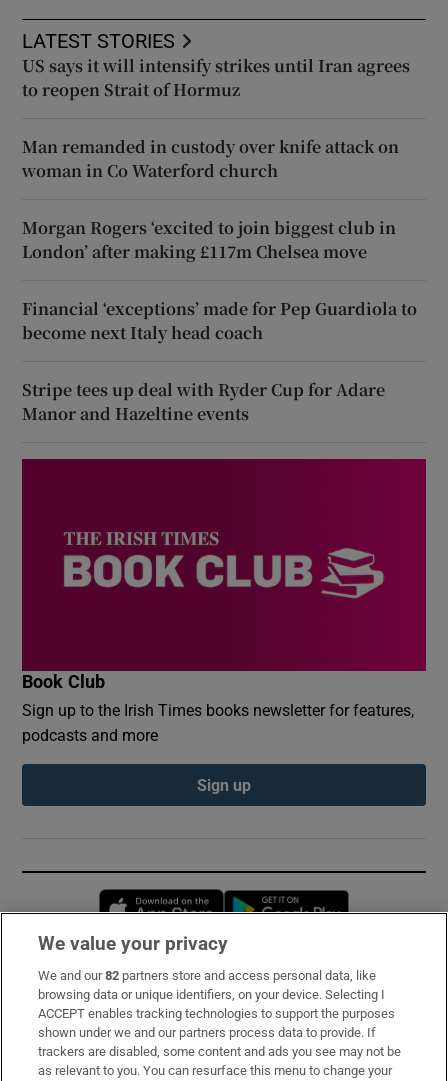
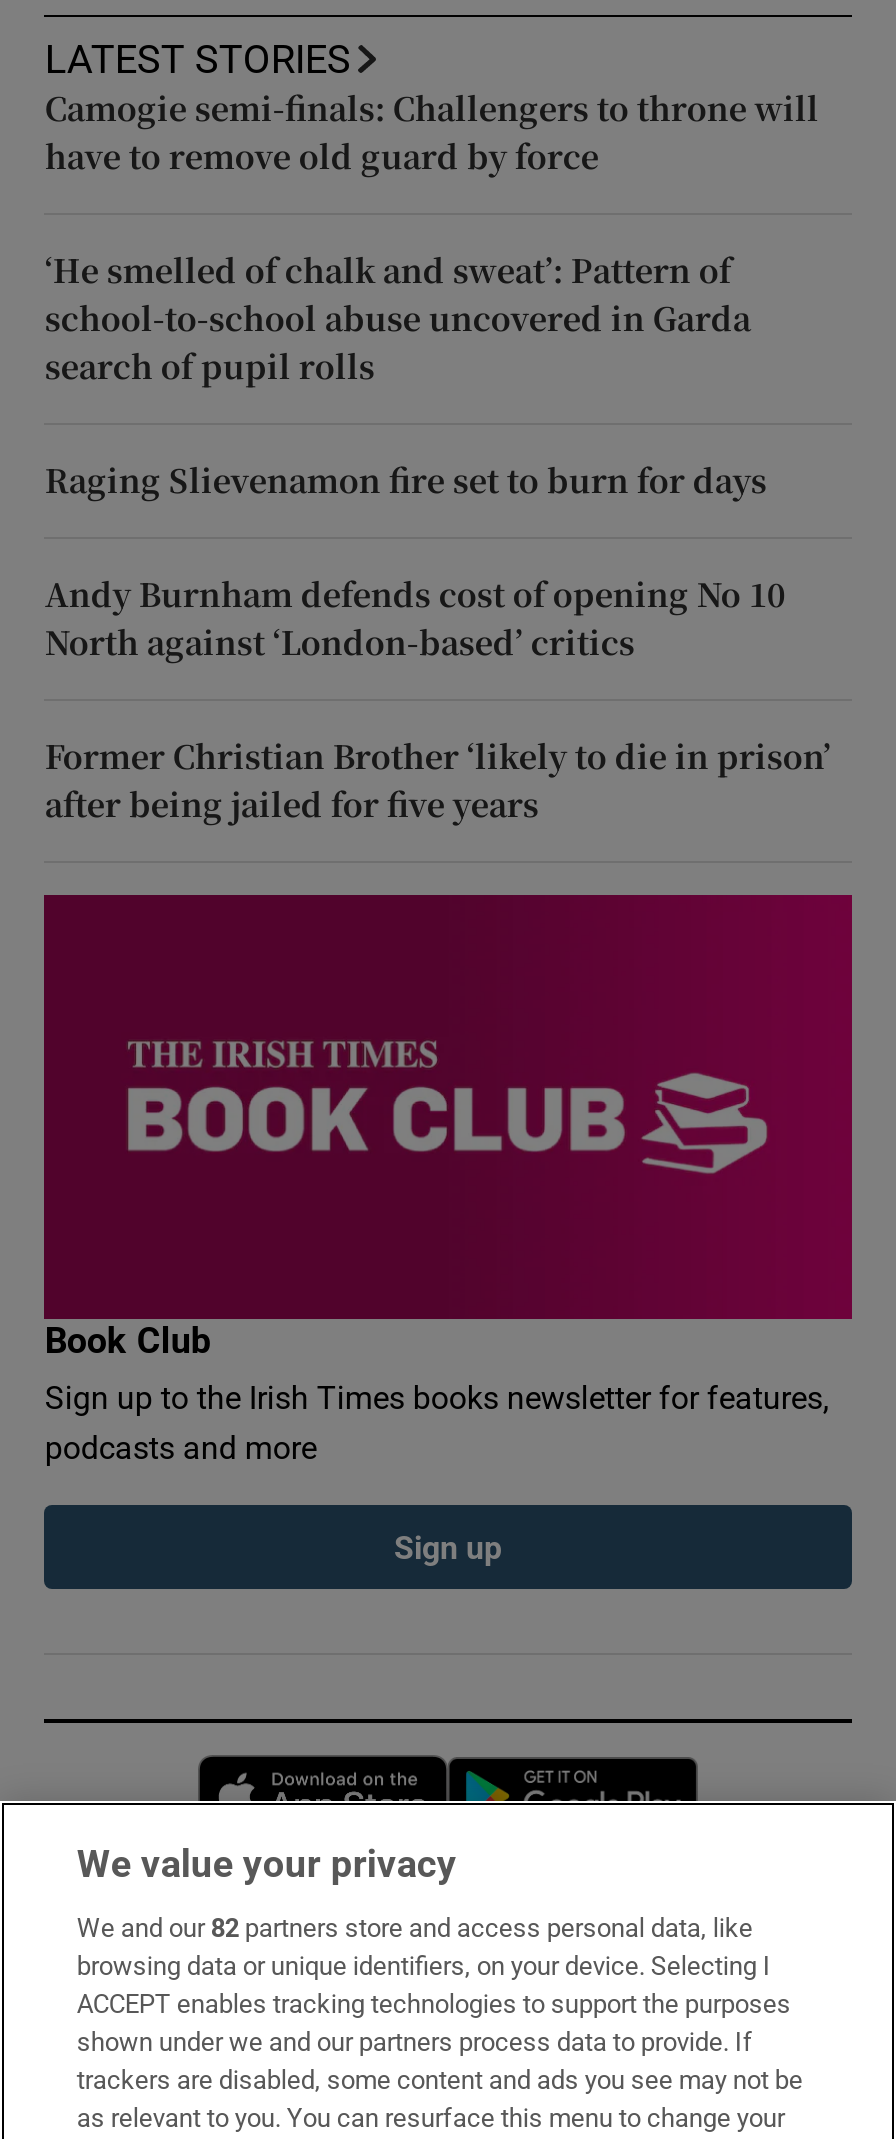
[22,54,410,101] US says it will intensify strikes until Iran agrees | to reopen Strait of Hormuz -> [45,85,819,179] Camogie semi-finals: Challengers to throne will | have to remove old guard by force
[22,135,399,182] Man remanded in custody over knife attack on | woman in Co Waterford church -> [45,247,751,389] ‘He smelled of chalk and sweat’: Pattern of | school-to-school abuse uncovered in Garda | search of pupil rolls
[22,216,396,263] Morgan Rogers ‘excited to join biggest club in | London’ after making £117m Chelsea move -> [45,457,767,503] Raging Slievenamon fire set to burn for days
[22,297,417,344] Financial ‘exceptions’ made for Pep Guardiola to | become next Italy head coach -> [45,571,785,665] Andy Burnham defends cost of opening No 10 | North against ‘London-based’ critics
[22,378,385,425] Stripe tees up deal with Ryder Cup for Adare | Manor and Hazeltine events -> [45,733,831,827] Former Christian Brother ‘likely to die in prison’ | after being jailed for five years

